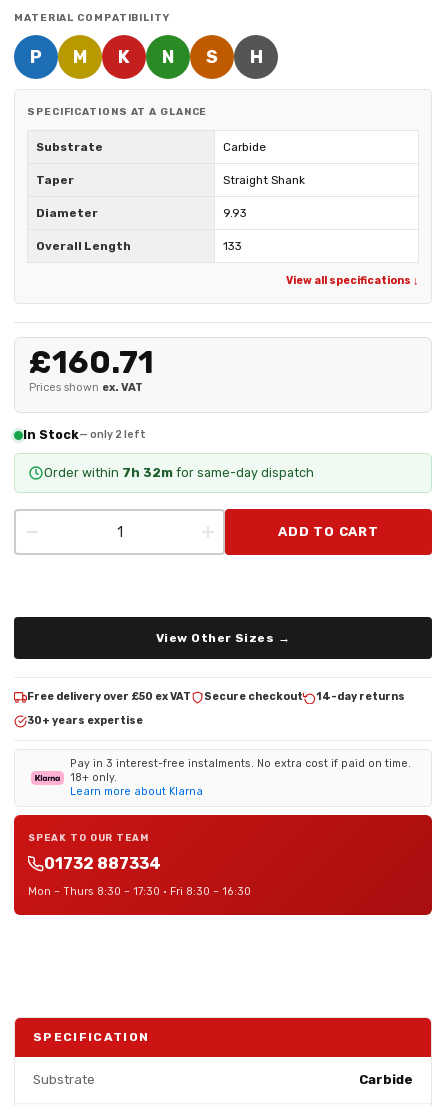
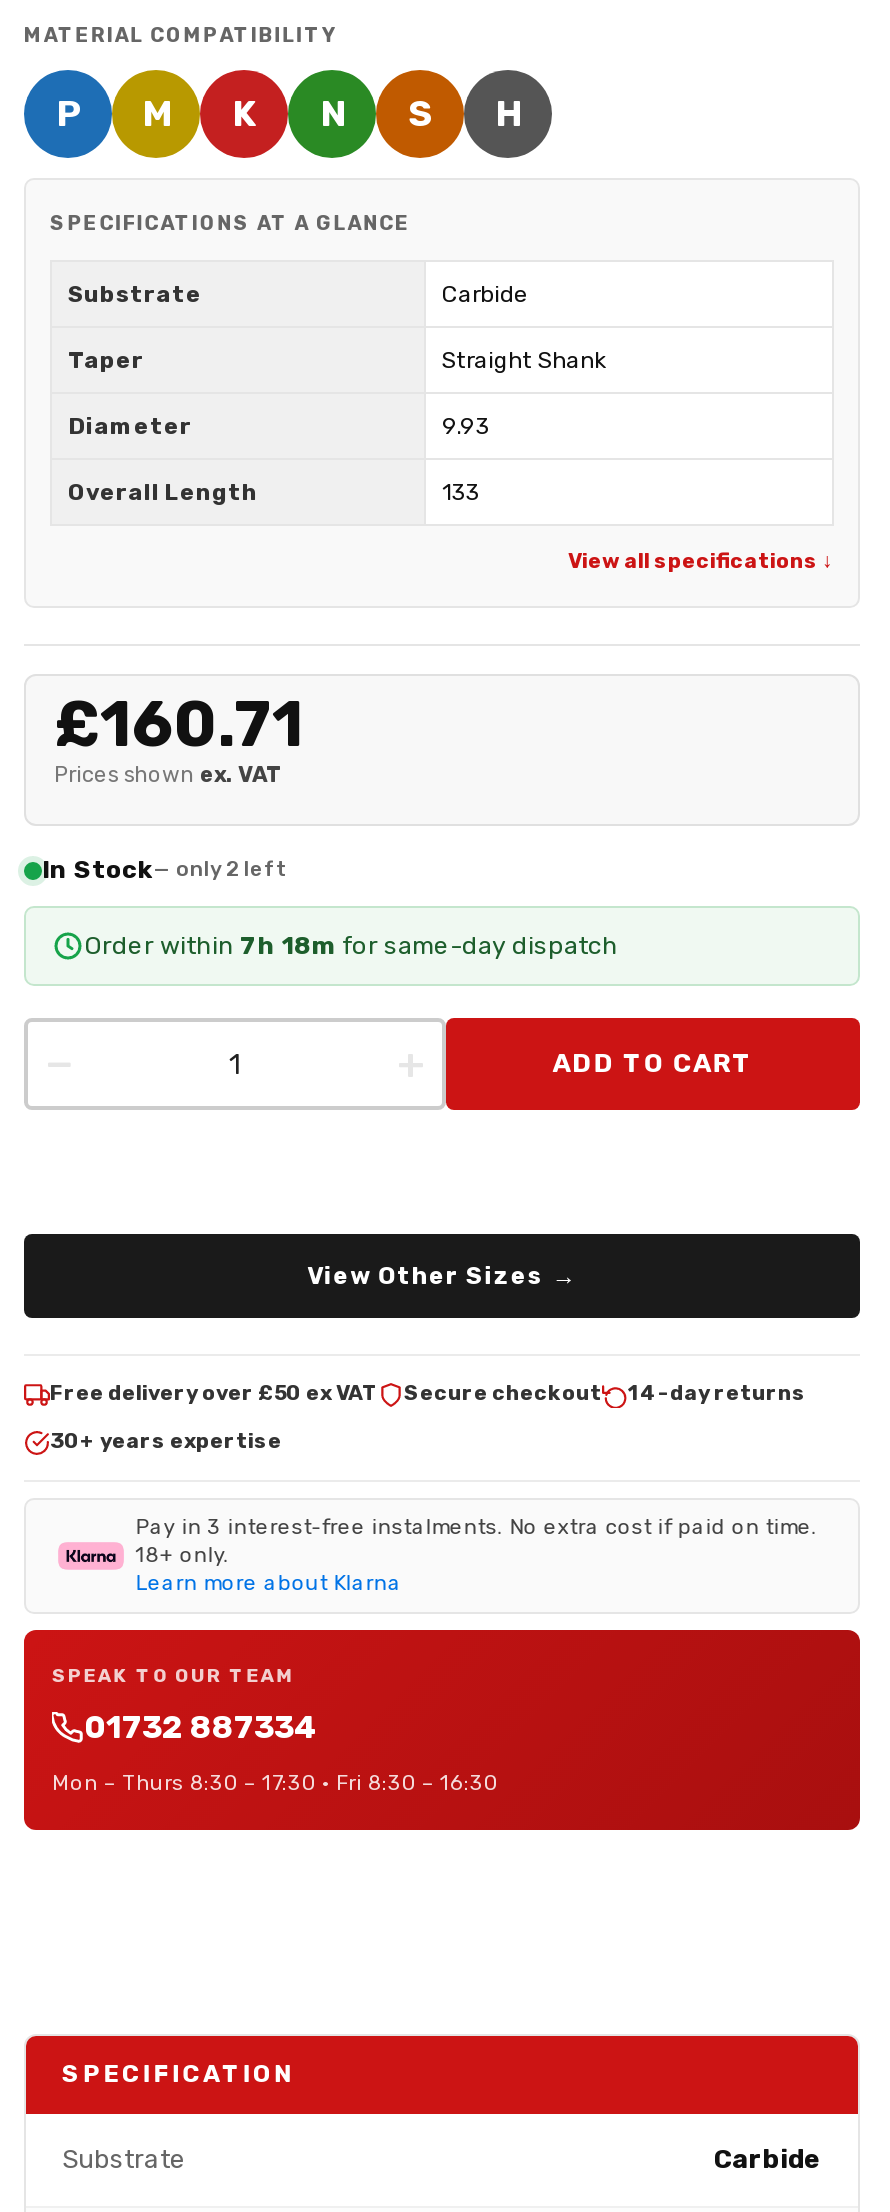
[44,465,314,480] Order within 7h 32m for same-day dispatch -> [84,930,618,960] Order within 7h 18m for same-day dispatch

